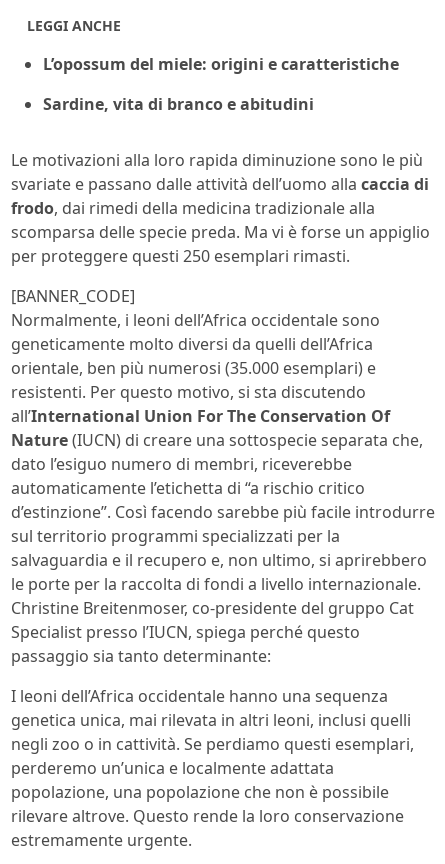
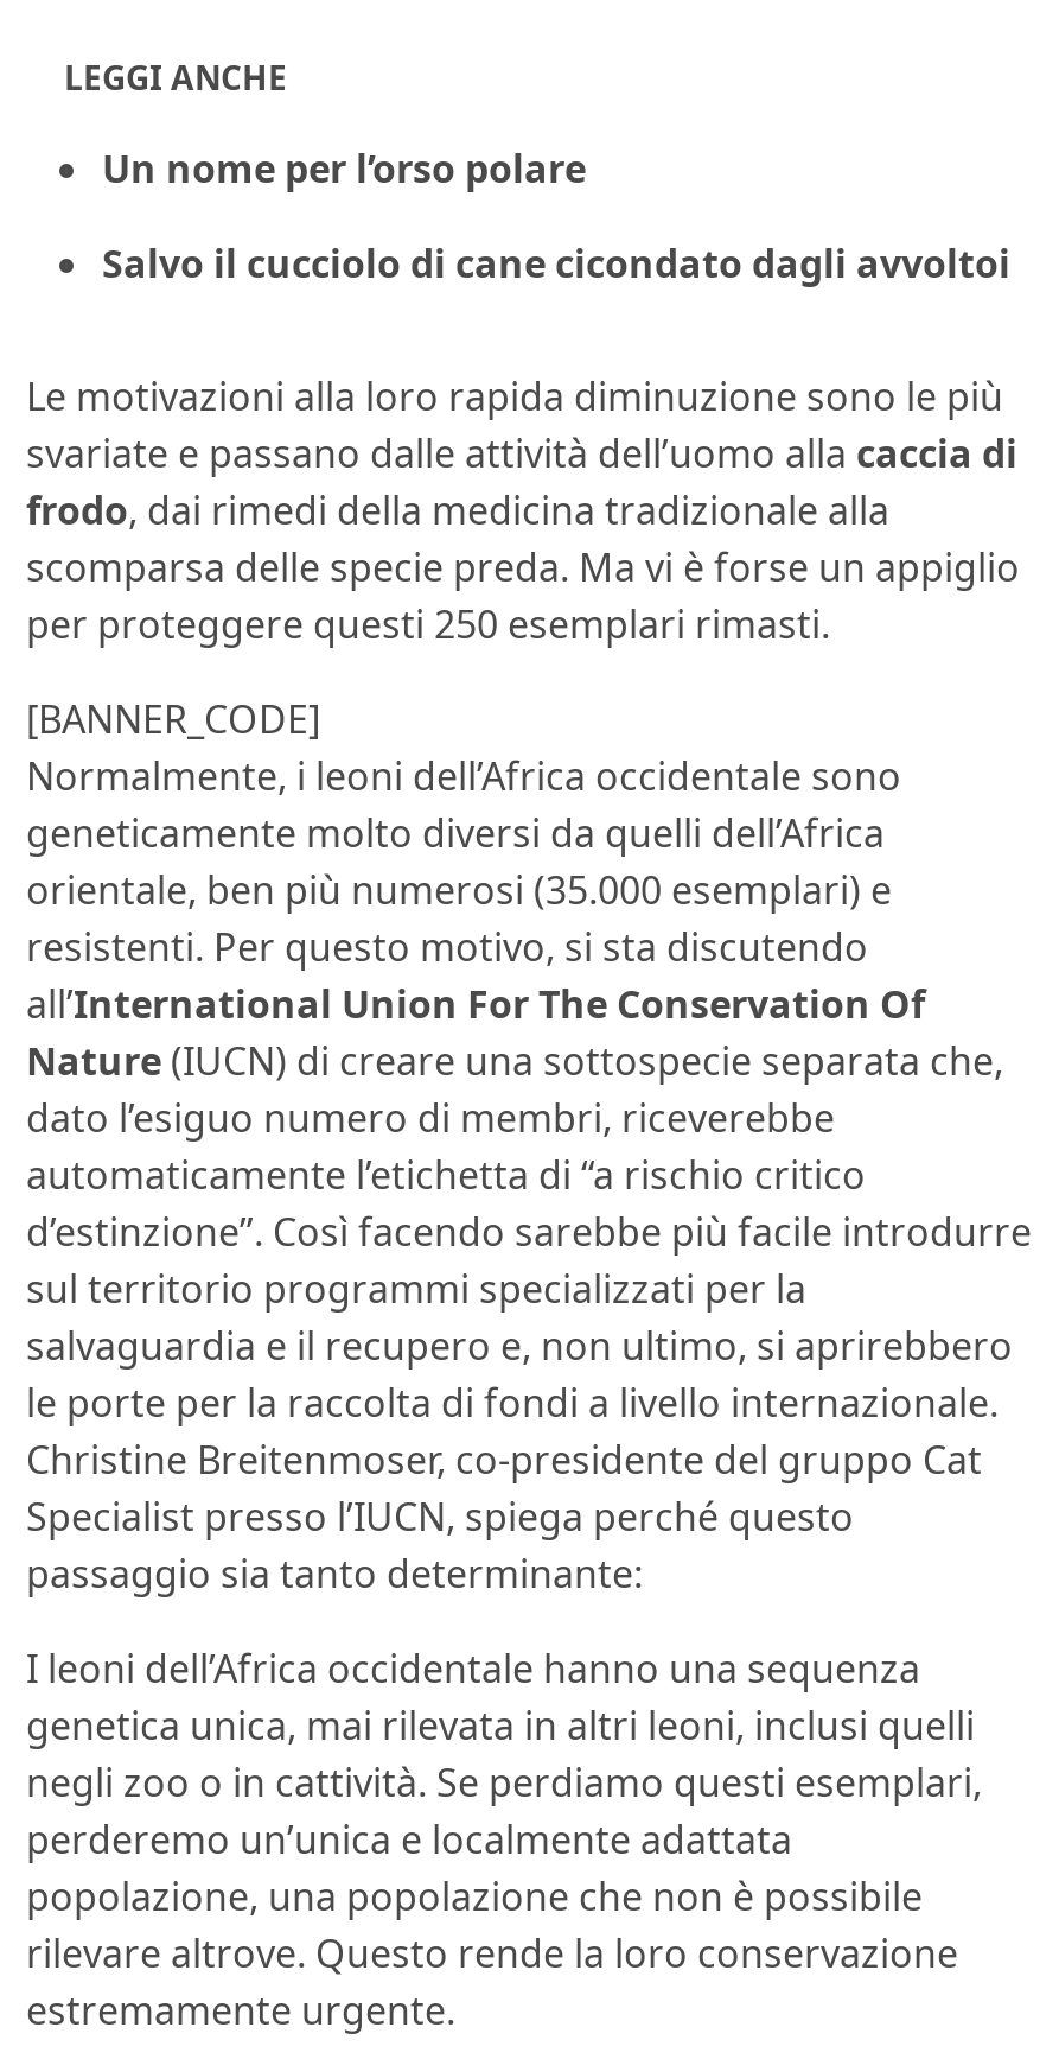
[43,53,399,75] L’opossum del miele: origini e caratteristiche -> [102,143,586,195] Un nome per l’orso polare
[43,93,314,115] Sardine, vita di branco e abitudini -> [102,238,1010,290] Salvo il cucciolo di cane cicondato dagli avvoltoi

